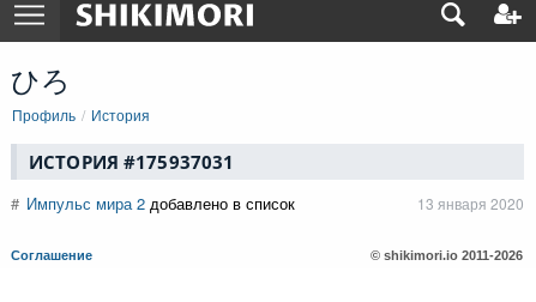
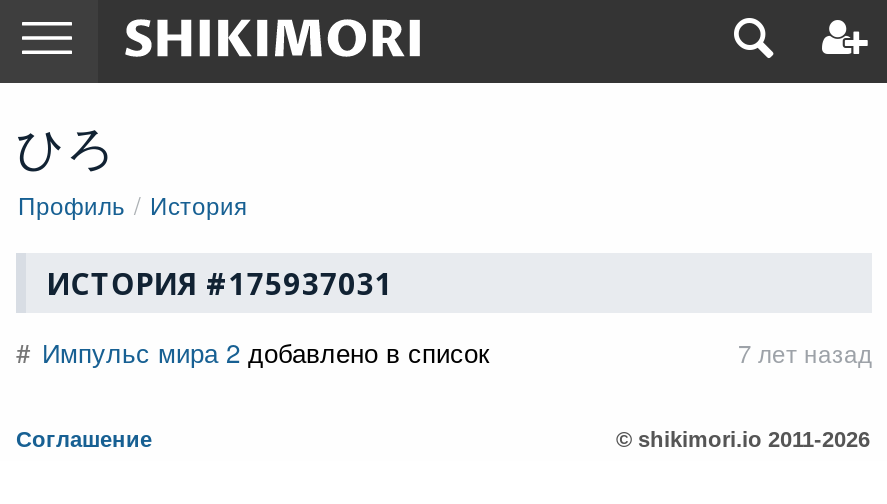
[417,193,524,213] 13 января 2020 -> [738,335,872,369] 7 лет назад

